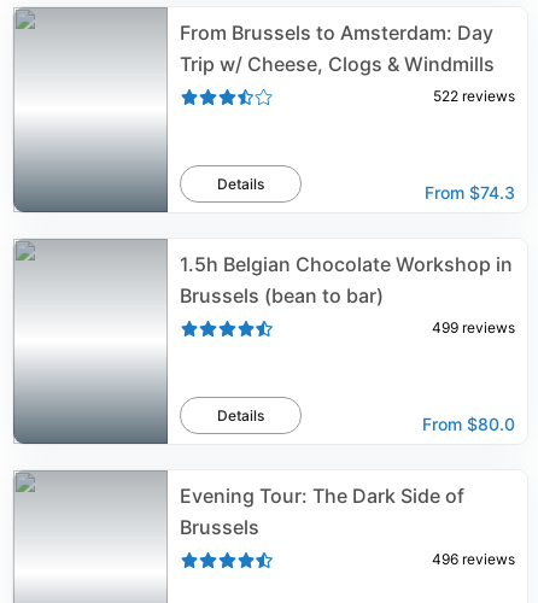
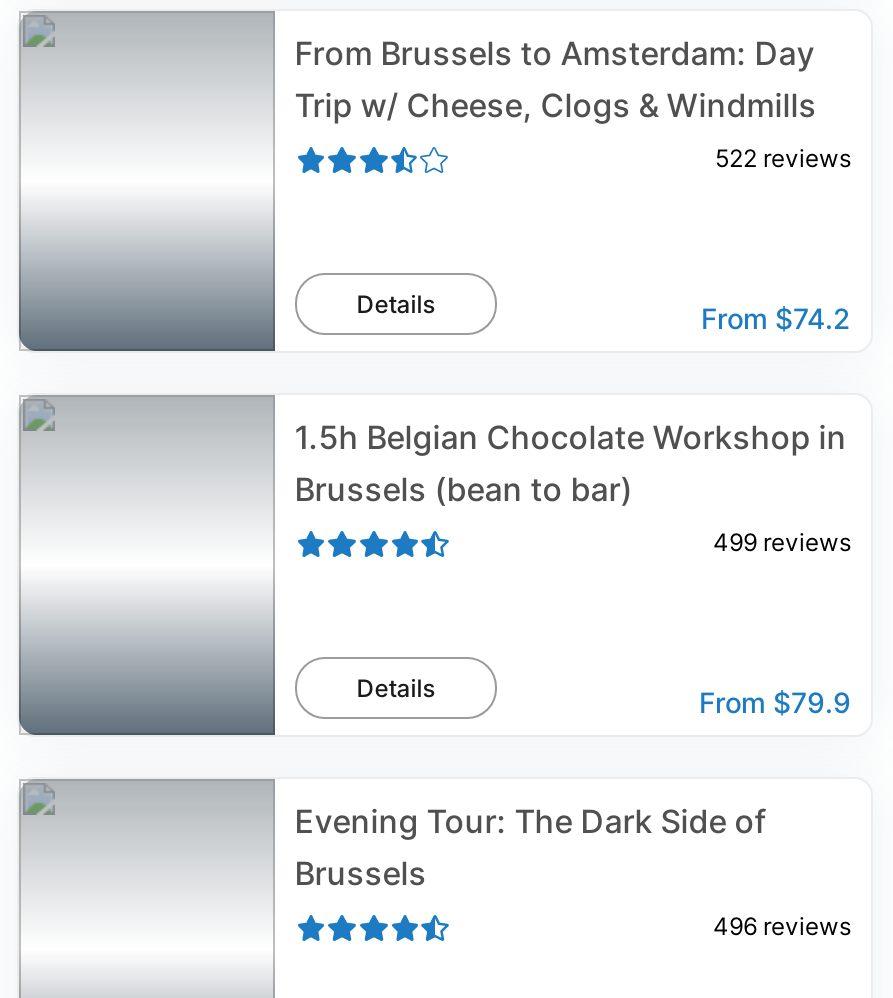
[425,182,515,203] From $74.3 -> [701,301,851,335] From $74.2
[422,414,515,434] From $80.0 -> [699,685,851,719] From $79.9

